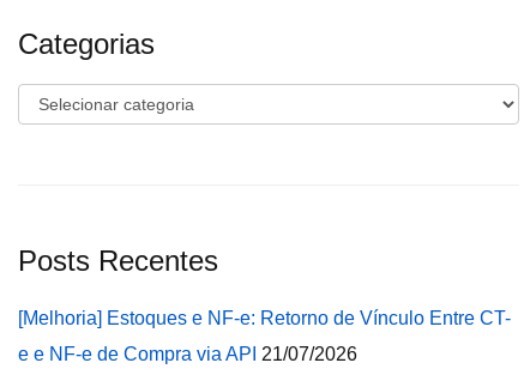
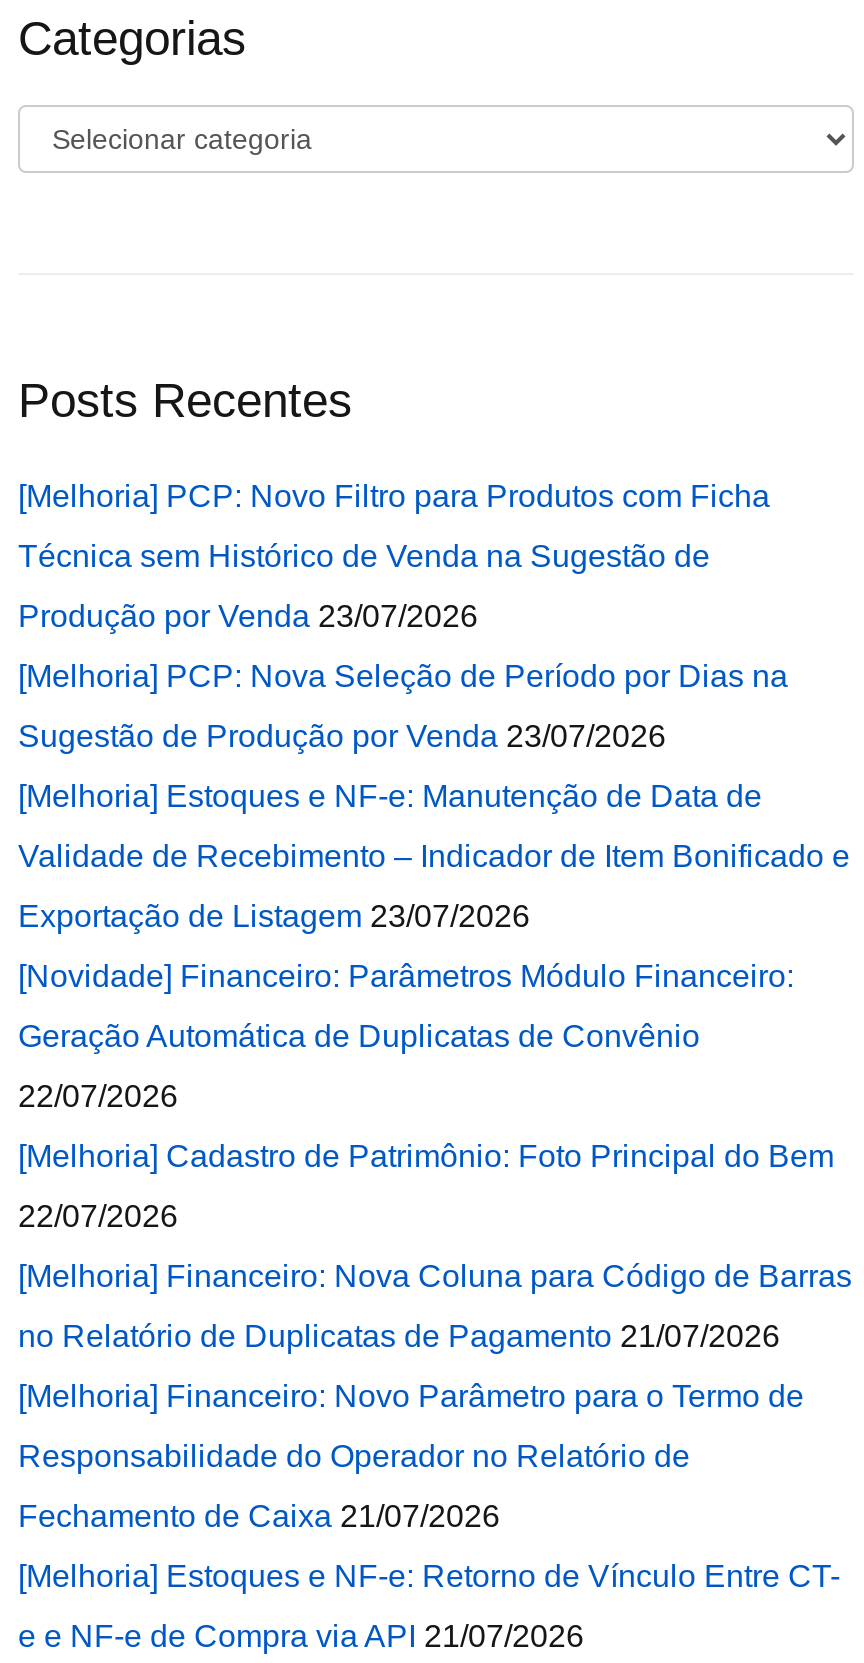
none -> [18,479,852,1533] [Melhoria] PCP: Novo Filtro para Produtos com Ficha | Técnica sem Histórico de Venda na Sugestão de | Produção por Venda 23/07/2026 | [Melhoria] PCP: Nova Seleção de Período por Dias na | Sugestão de Produção por Venda 23/07/2026 | [Melhoria] Estoques e NF-e: Manutenção de Data de | Validade de Recebimento – Indicador de Item Bonificado e | Exportação de Listagem 23/07/2026 | [Novidade] Financeiro: Parâmetros Módulo Financeiro: | Geração Automática de Duplicatas de Convênio | 22/07/2026 | [Melhoria] Cadastro de Patrimônio: Foto Principal do Bem | 22/07/2026 | [Melhoria] Financeiro: Nova Coluna para Código de Barras | no Relatório de Duplicatas de Pagamento 21/07/2026 | [Melhoria] Financeiro: Novo Parâmetro para o Termo de | Responsabilidade do Operador no Relatório de | Fechamento de Caixa 21/07/2026

